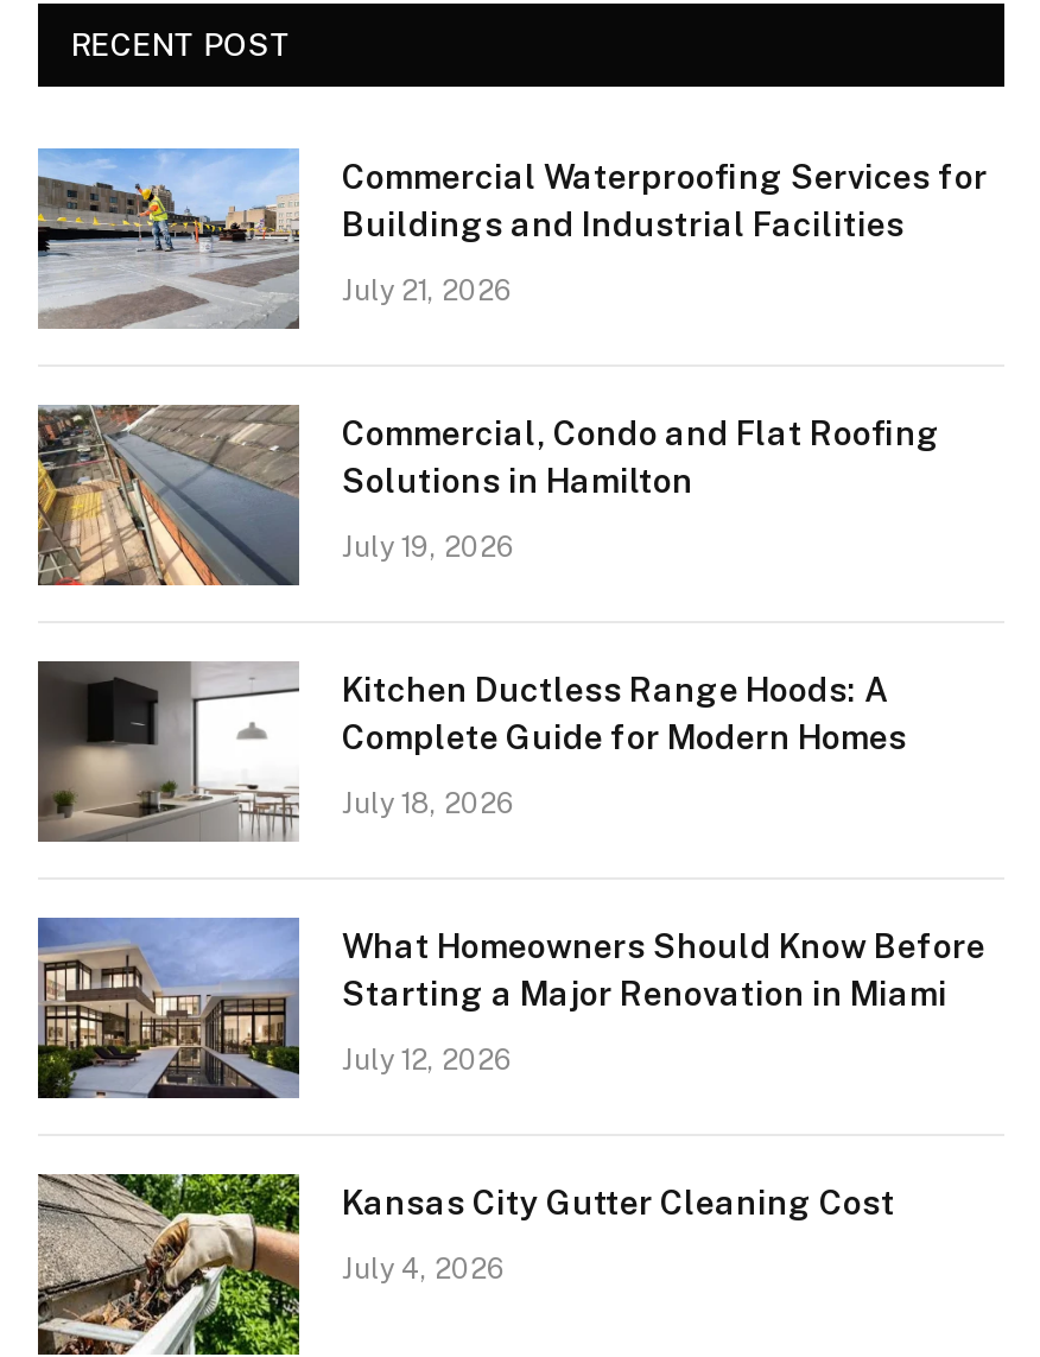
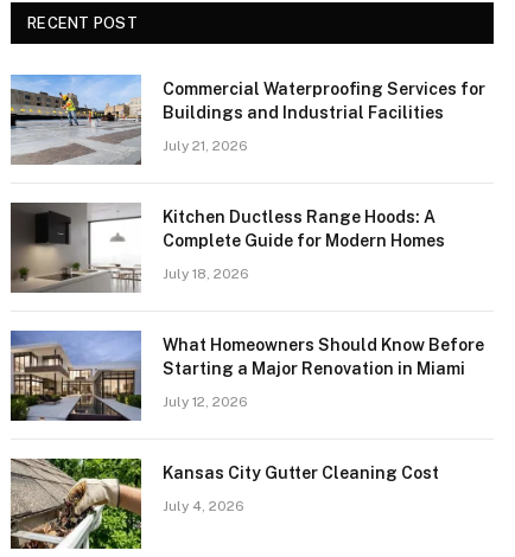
[38,405,940,585] [image] | Commercial, Condo and Flat Roofing | Solutions in Hamilton | July 19, 2026 -> none

